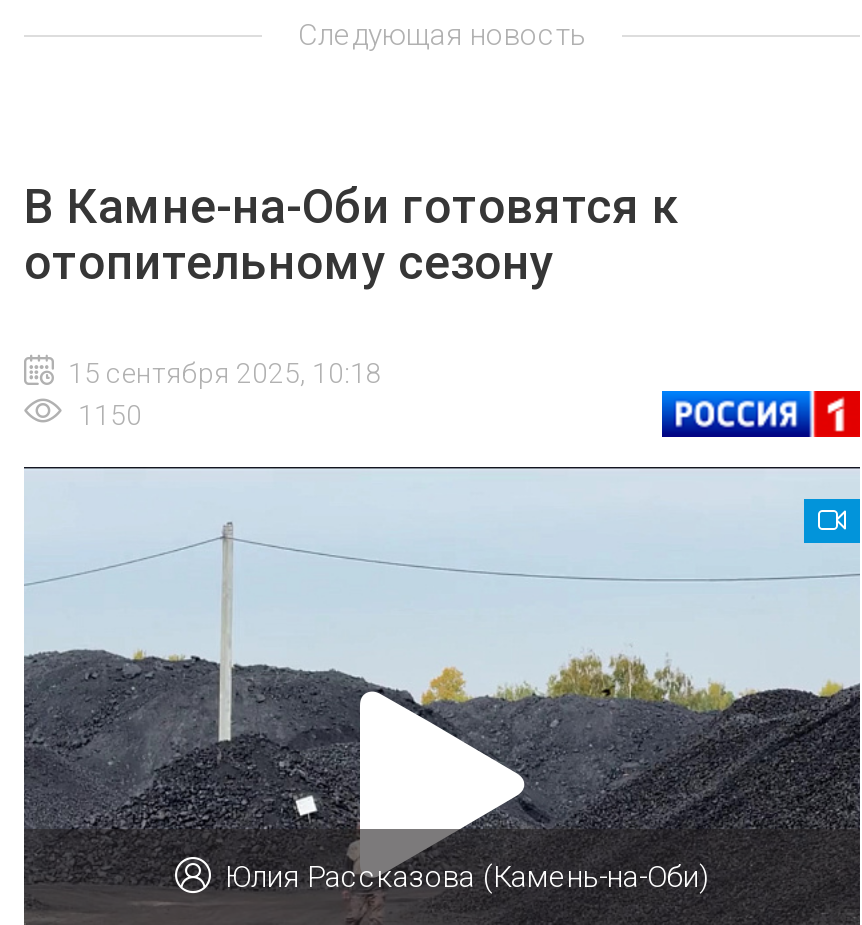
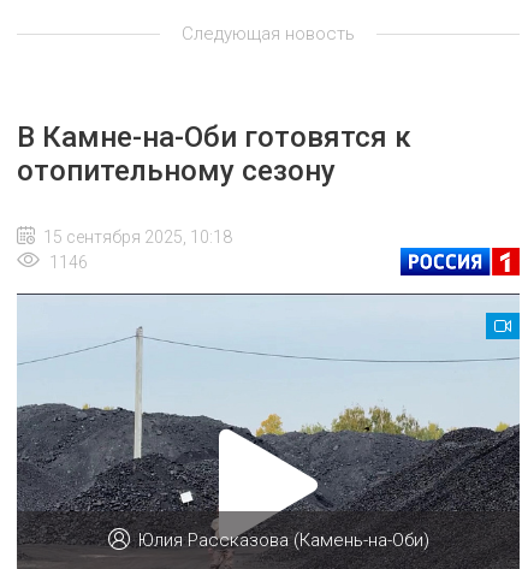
[72,400,142,432] 1150 -> [46,253,88,272] 1146

